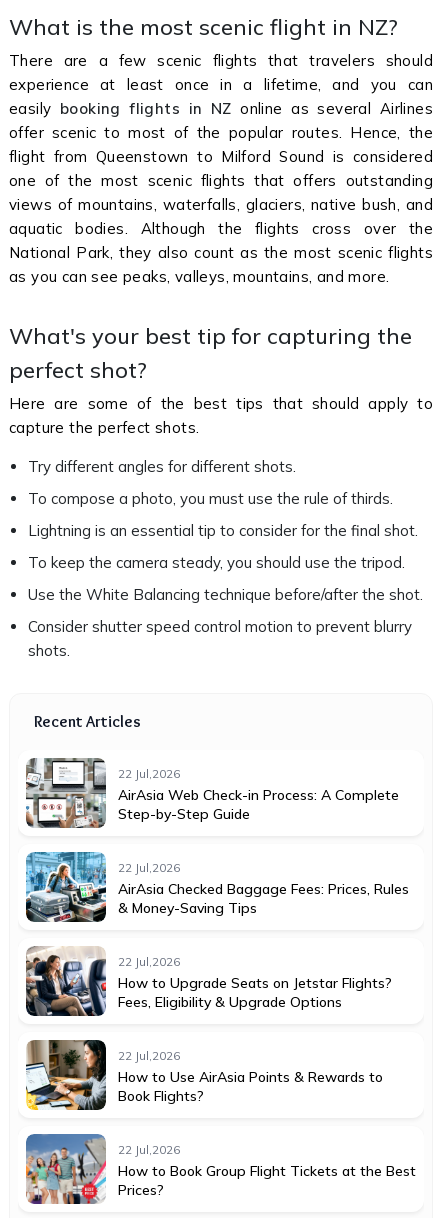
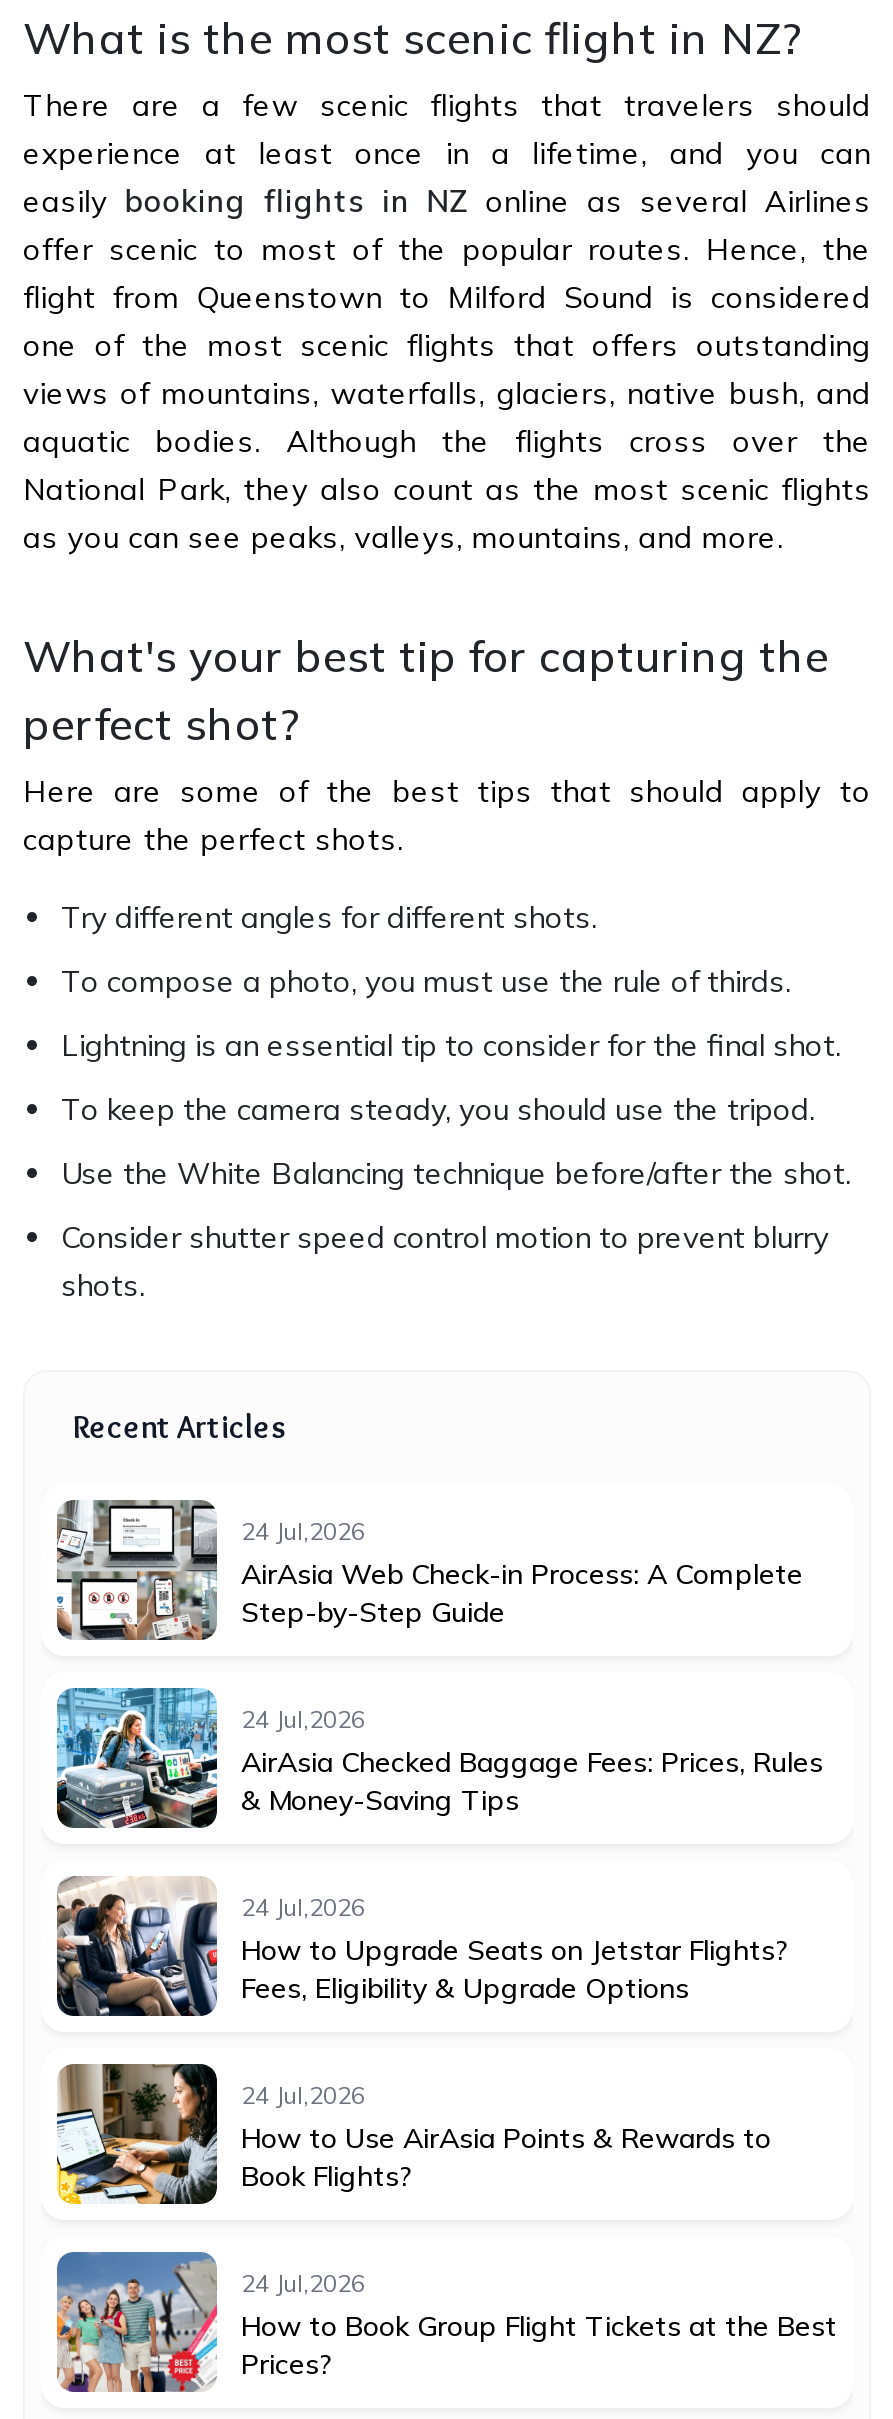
[118,766,180,781] 22 Jul,2026 -> [241,1515,365,1545] 24 Jul,2026
[118,860,180,875] 22 Jul,2026 -> [241,1703,365,1733] 24 Jul,2026
[118,954,180,969] 22 Jul,2026 -> [241,1891,365,1921] 24 Jul,2026
[118,1048,180,1063] 22 Jul,2026 -> [241,2079,365,2109] 24 Jul,2026
[118,1142,180,1157] 22 Jul,2026 -> [241,2267,365,2297] 24 Jul,2026

